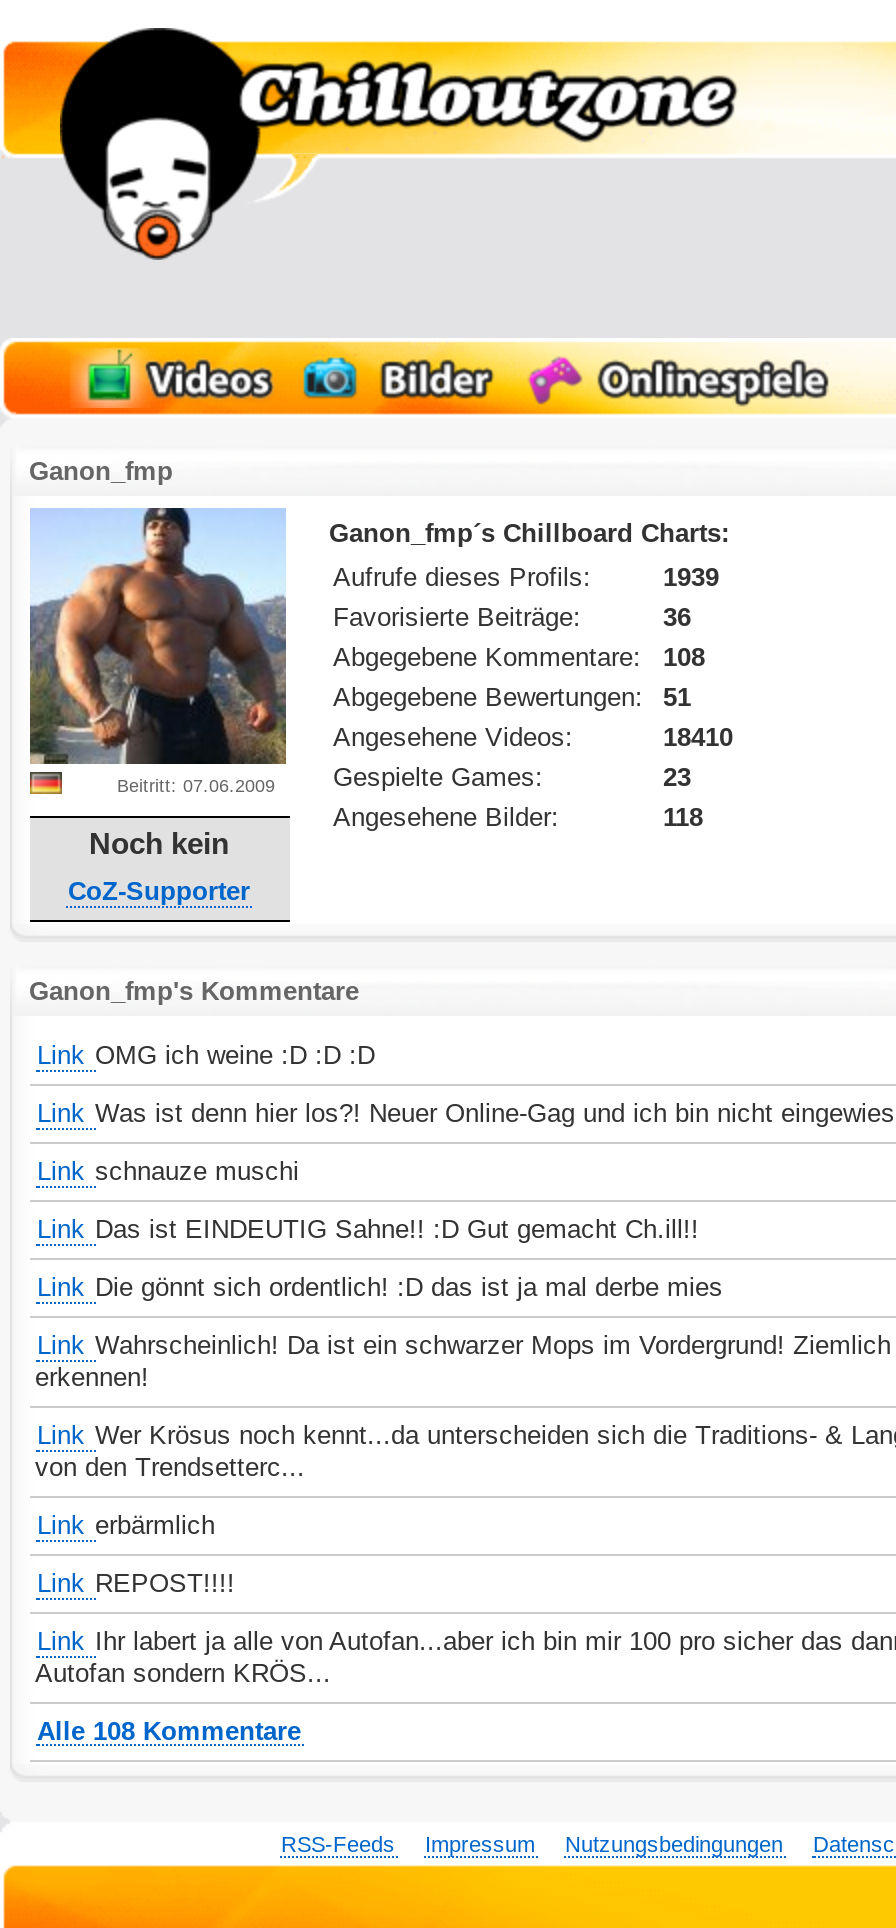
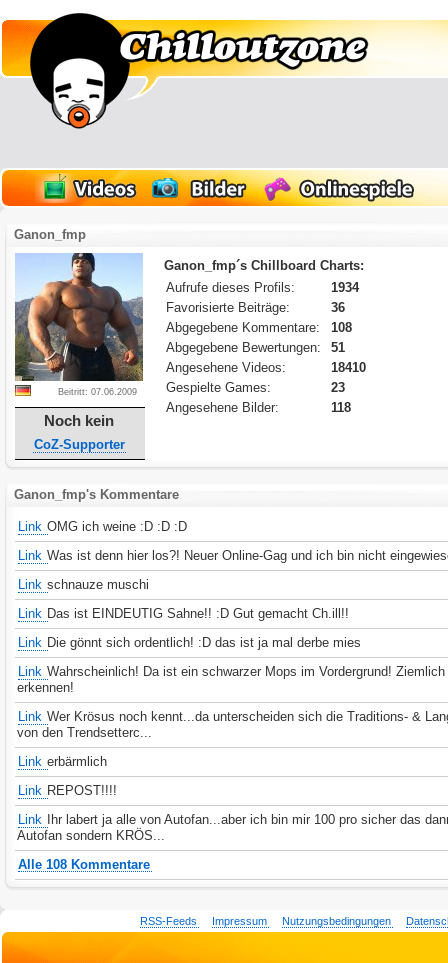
[663,562,719,592] 1939 -> [331,280,359,295] 1934

